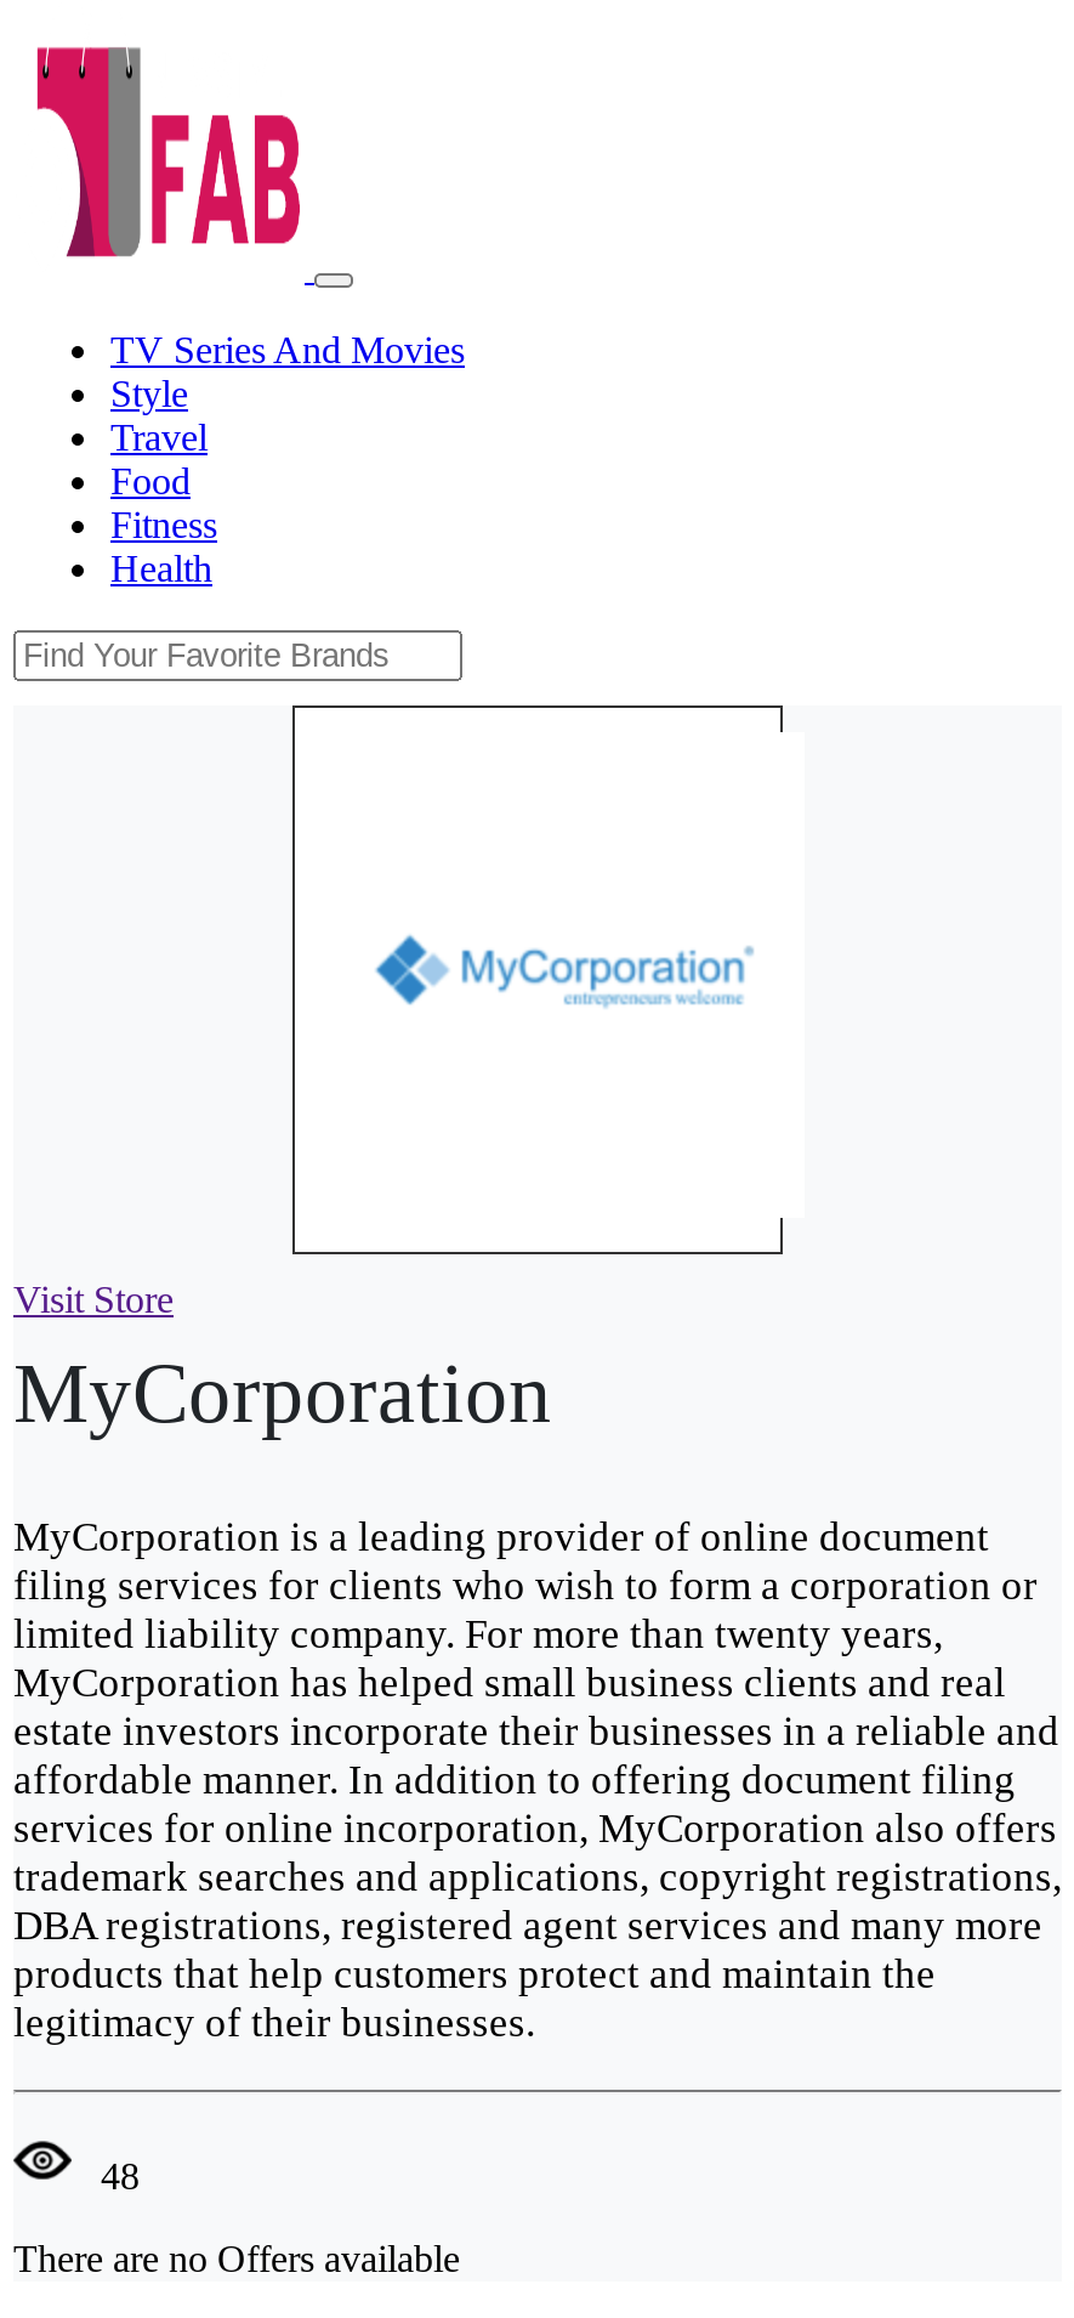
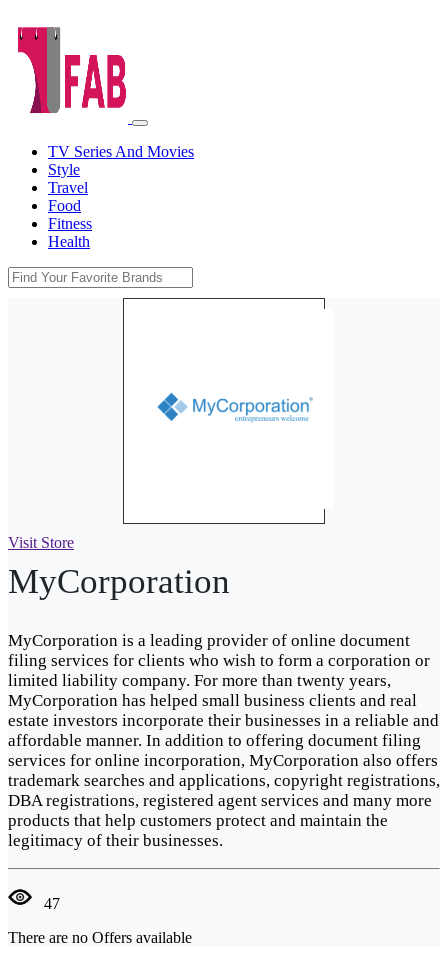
[101,2155,140,2197] 48 -> [44,895,60,912] 47

